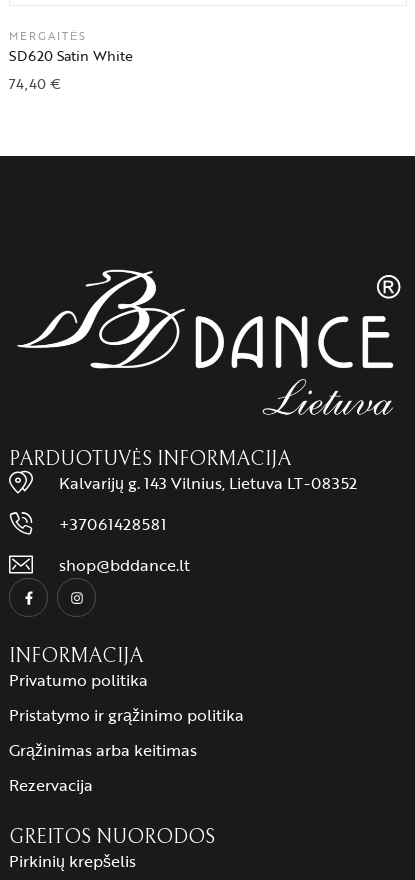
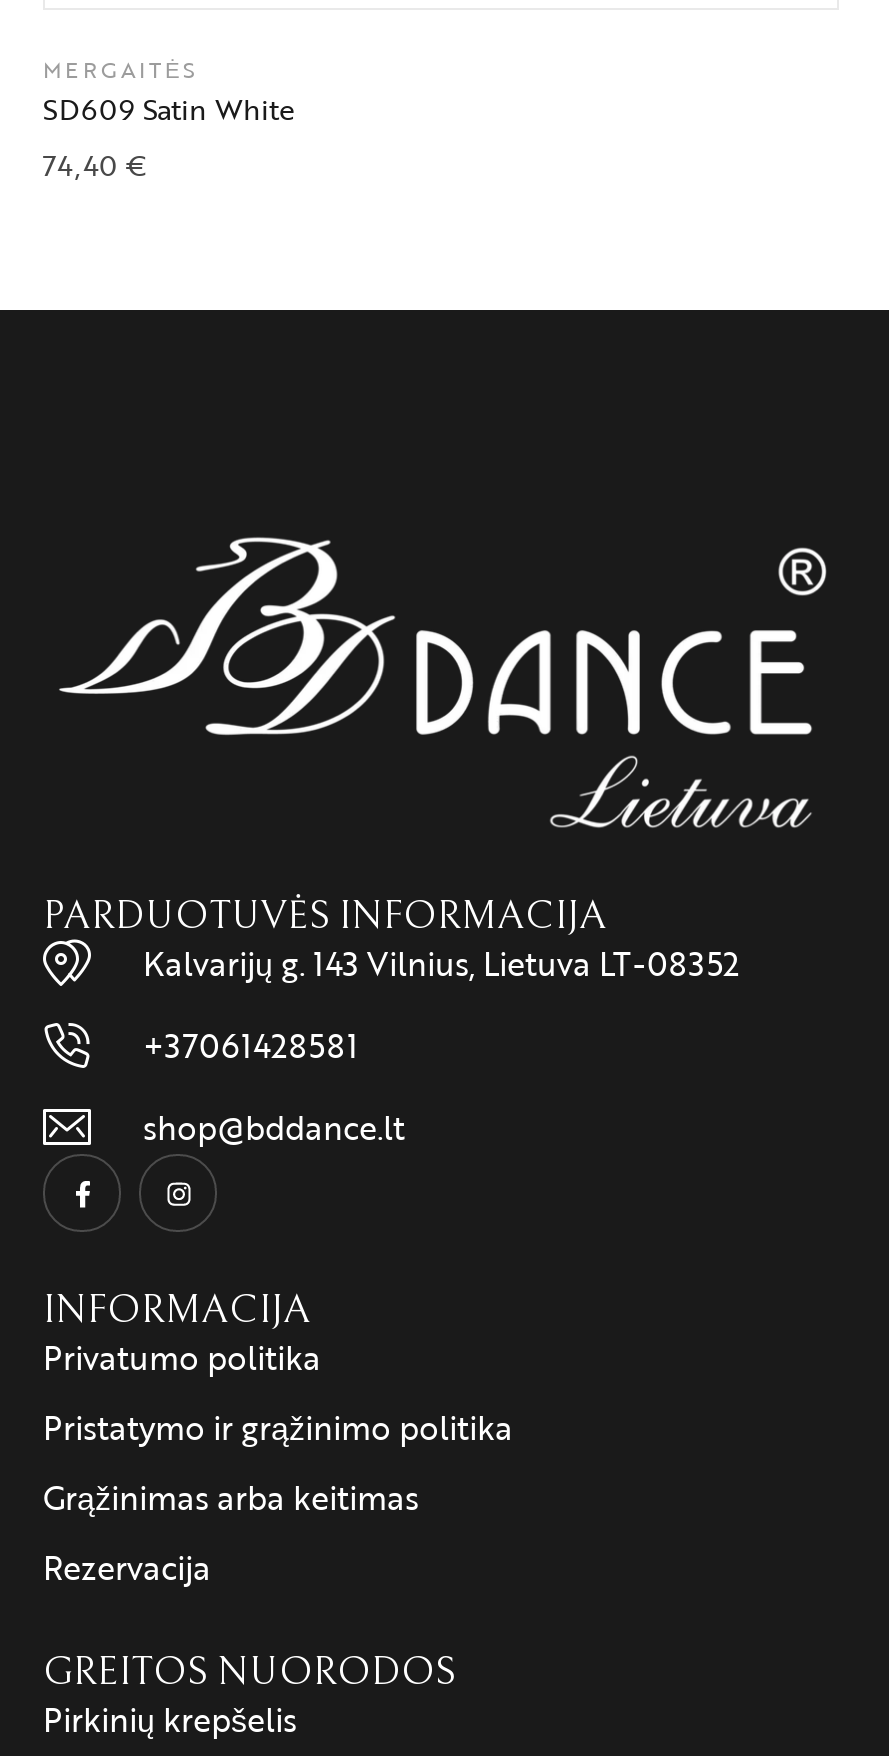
[9,45,133,66] SD620 Satin White -> [43,88,295,130] SD609 Satin White

